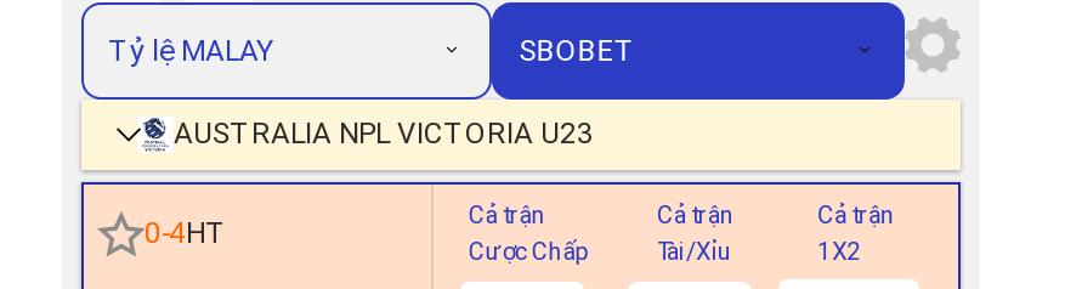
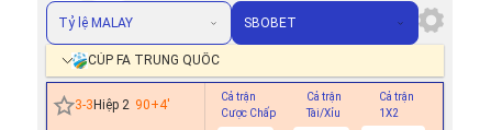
[174,117,594,151] AUSTRALIA NPL VICTORIA U23 -> [88,52,220,68] CÚP FA TRUNG QUỐC
[145,216,227,250] 0-4HT -> [75,97,170,113] 3-3Hiệp 2 90+4'

